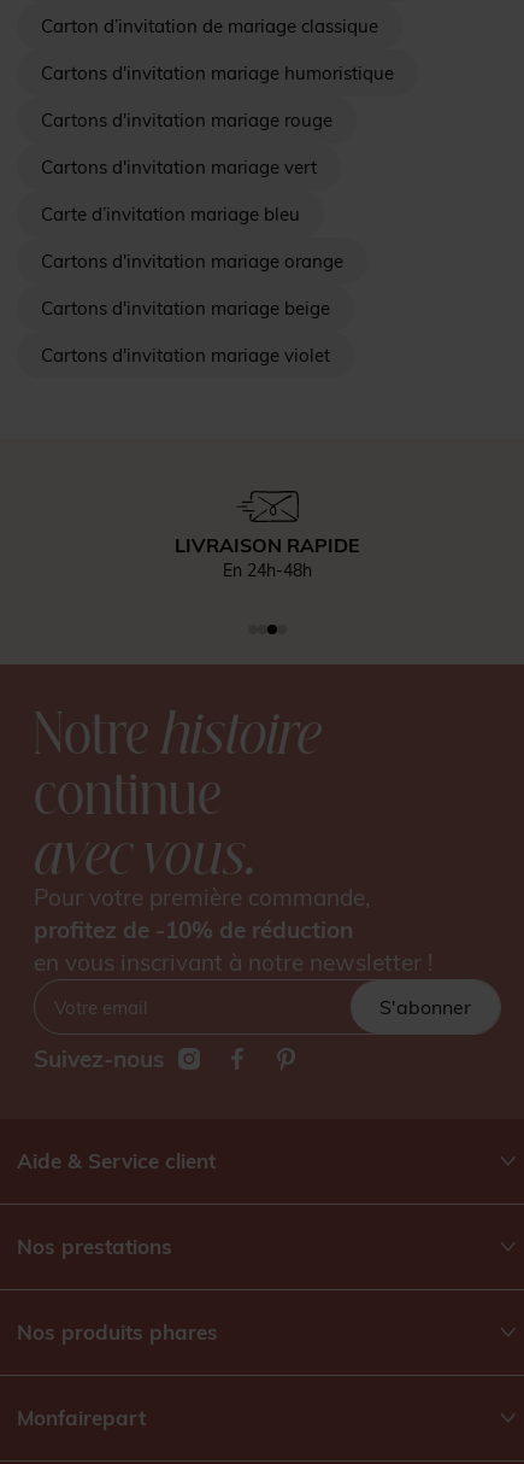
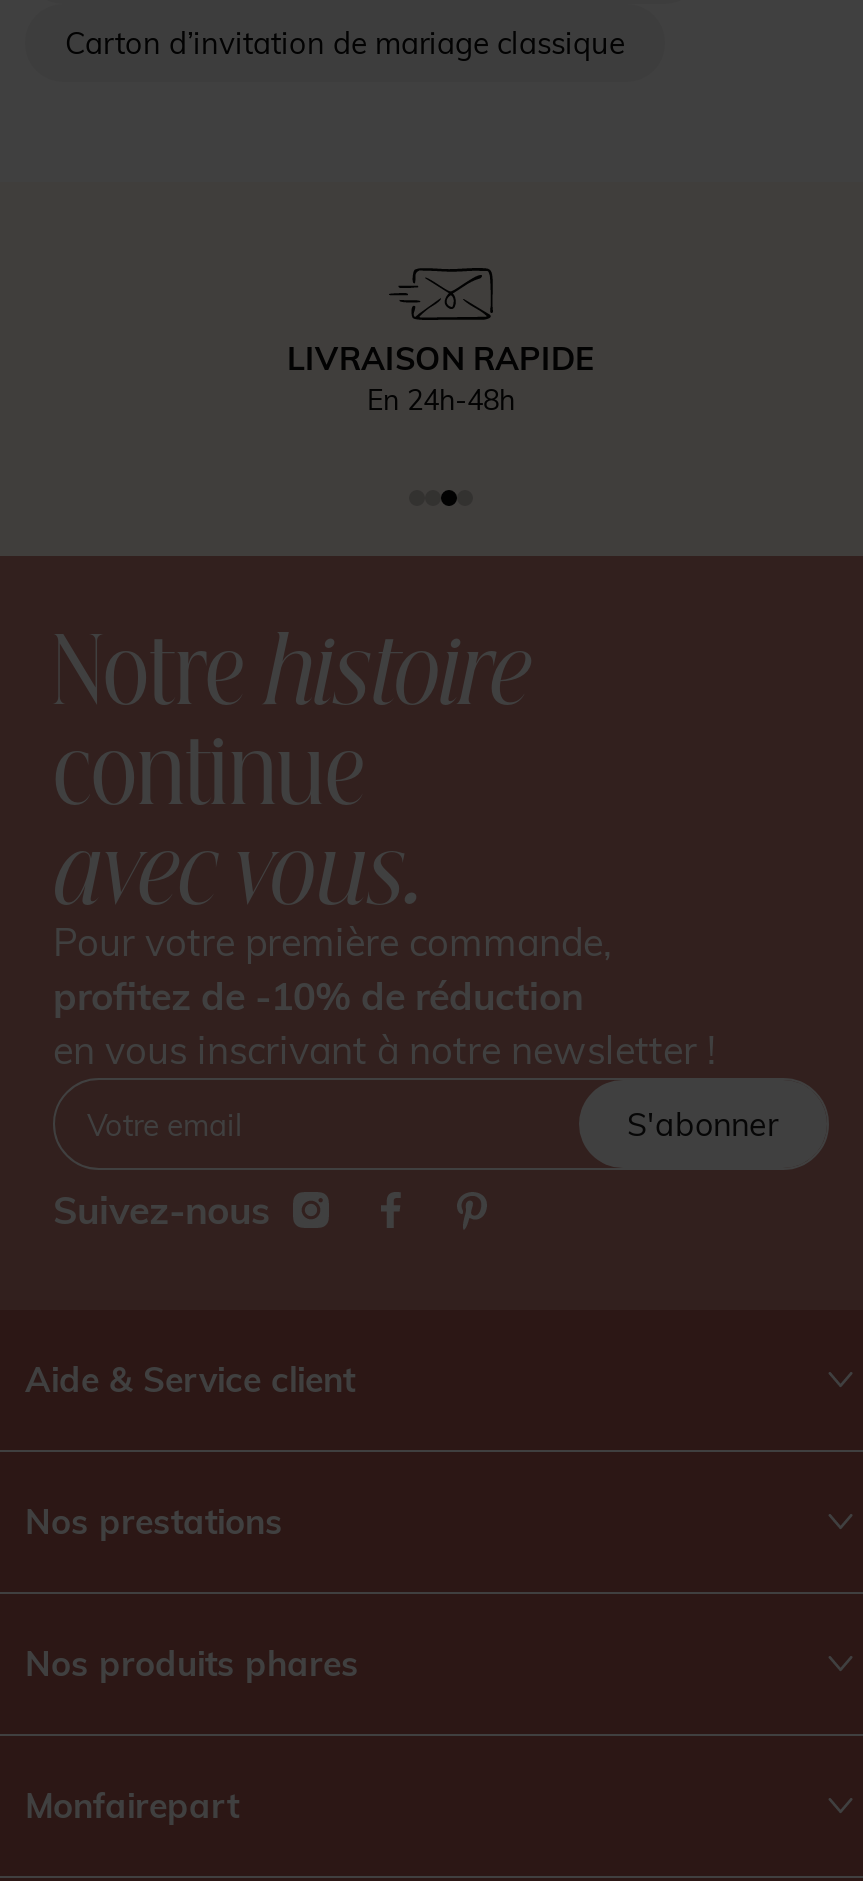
[41,62,394,367] Cartons d'invitation mariage humoristique | Cartons d'invitation mariage rouge | Cartons d'invitation mariage vert | Carte d’invitation mariage bleu | Cartons d'invitation mariage orange | Cartons d'invitation mariage beige | Cartons d'invitation mariage violet -> none

